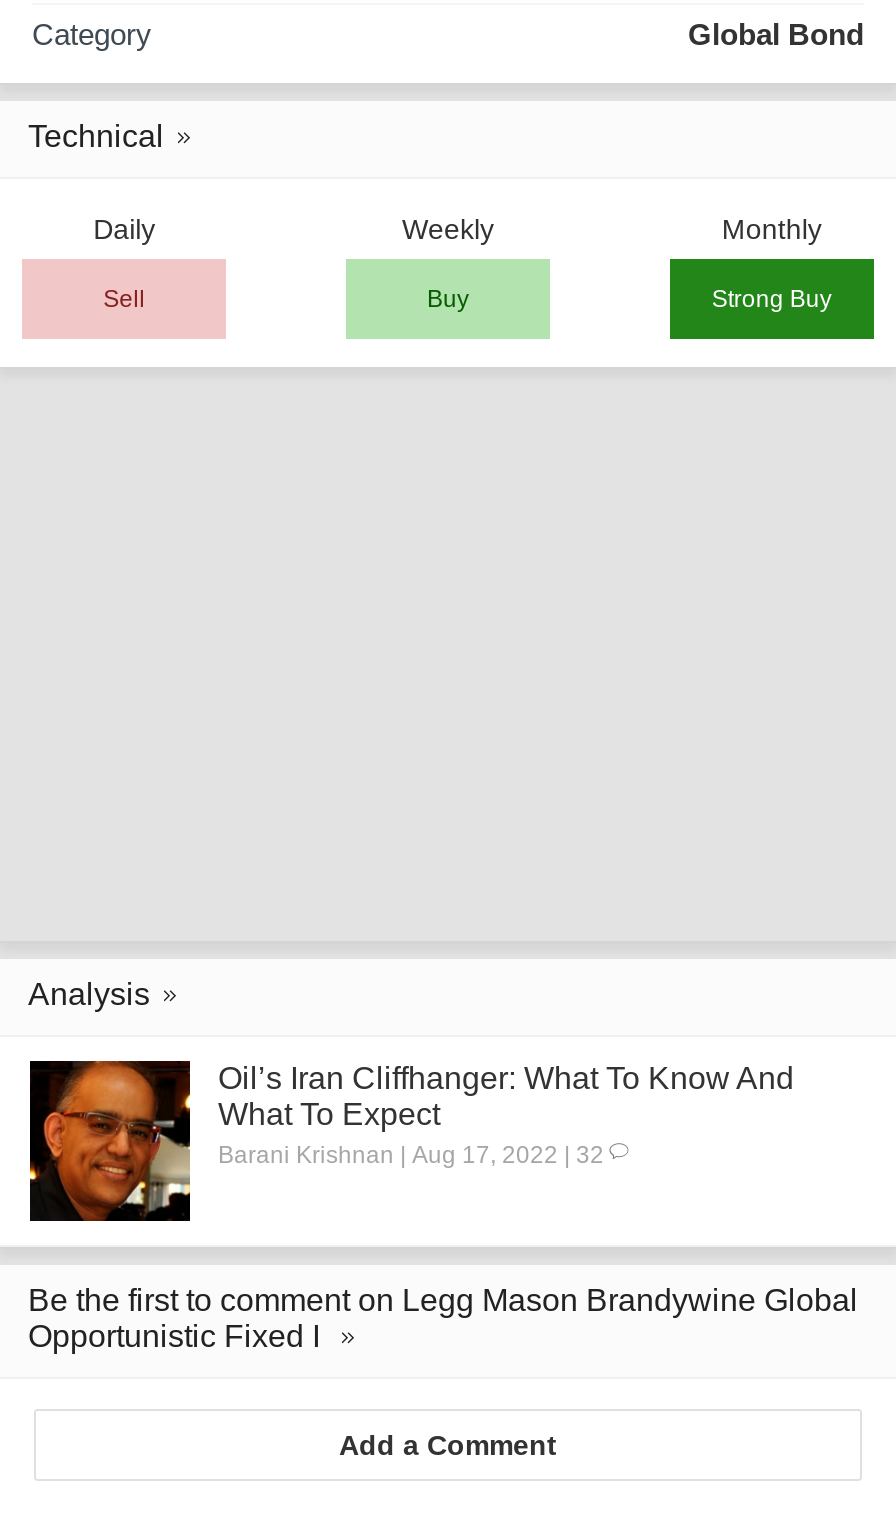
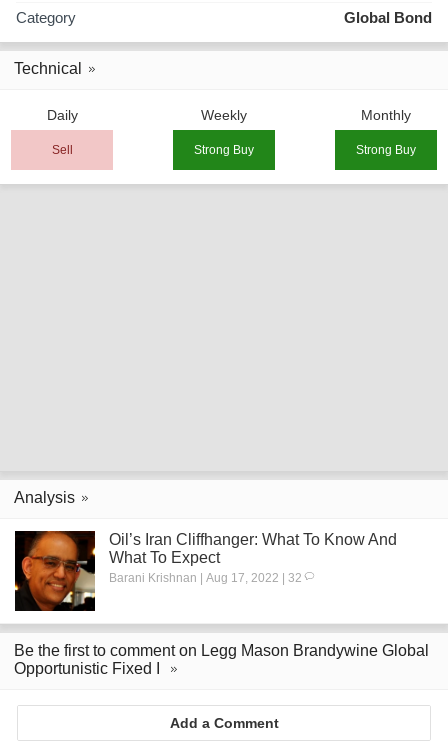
[427,285,469,313] Buy -> [194,143,254,157] Strong Buy

